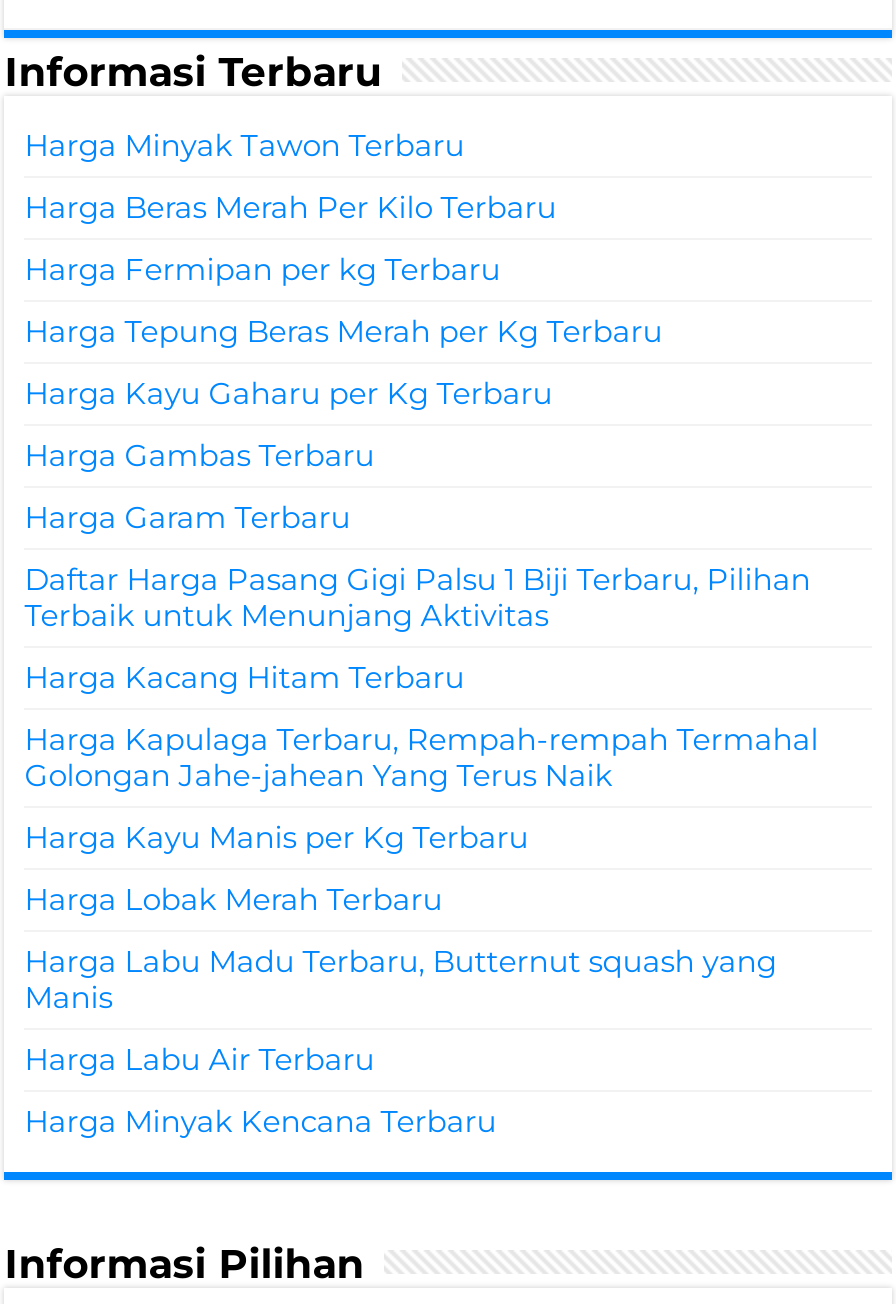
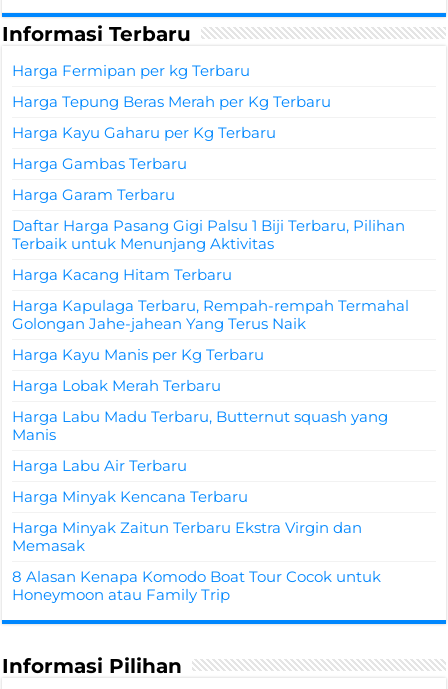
[24,126,556,226] Harga Minyak Tawon Terbaru | Harga Beras Merah Per Kilo Terbaru -> none
moved [24,250,818,1140] -> [12,61,409,506]: Harga Fermipan per kg Terbaru | Harga Tepung Beras Merah per Kg Terbaru | Harga Kayu Gaharu per Kg Terbaru | ... | Harga Labu Air Terbaru | Harga Minyak Kencana Terbaru
none -> [12,518,381,604] Harga Minyak Zaitun Terbaru Ekstra Virgin dan | Memasak | 8 Alasan Kenapa Komodo Boat Tour Cocok untuk | Honeymoon atau Family Trip

